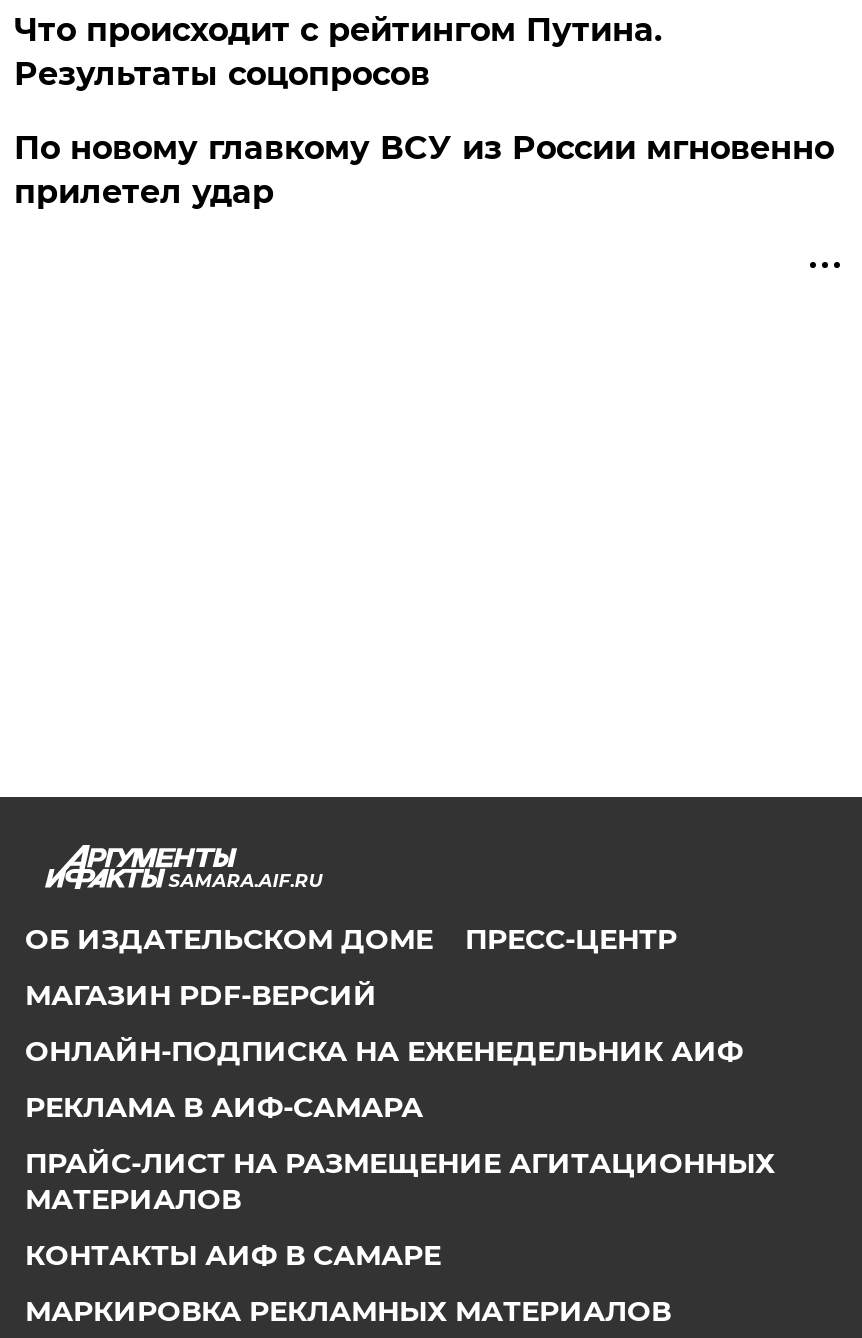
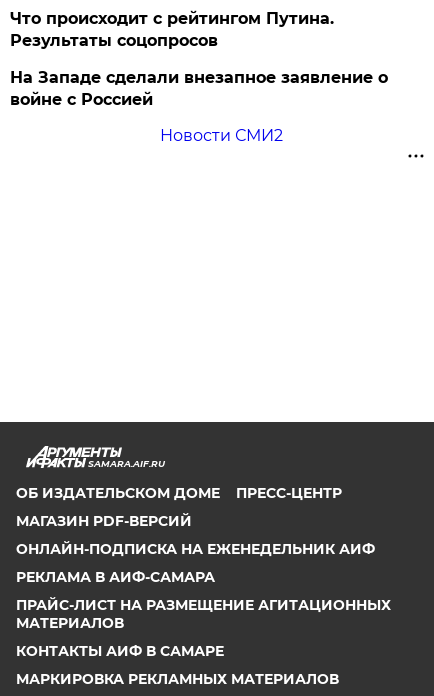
[14,129,834,211] По новому главкому ВСУ из России мгновенно | прилетел удар -> [10,68,388,145] На Западе сделали внезапное заявление о | войне с Россией | Новости СМИ2

